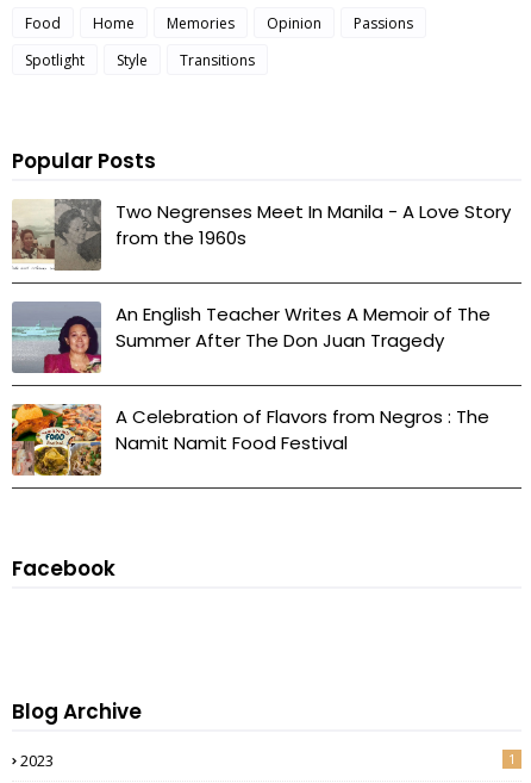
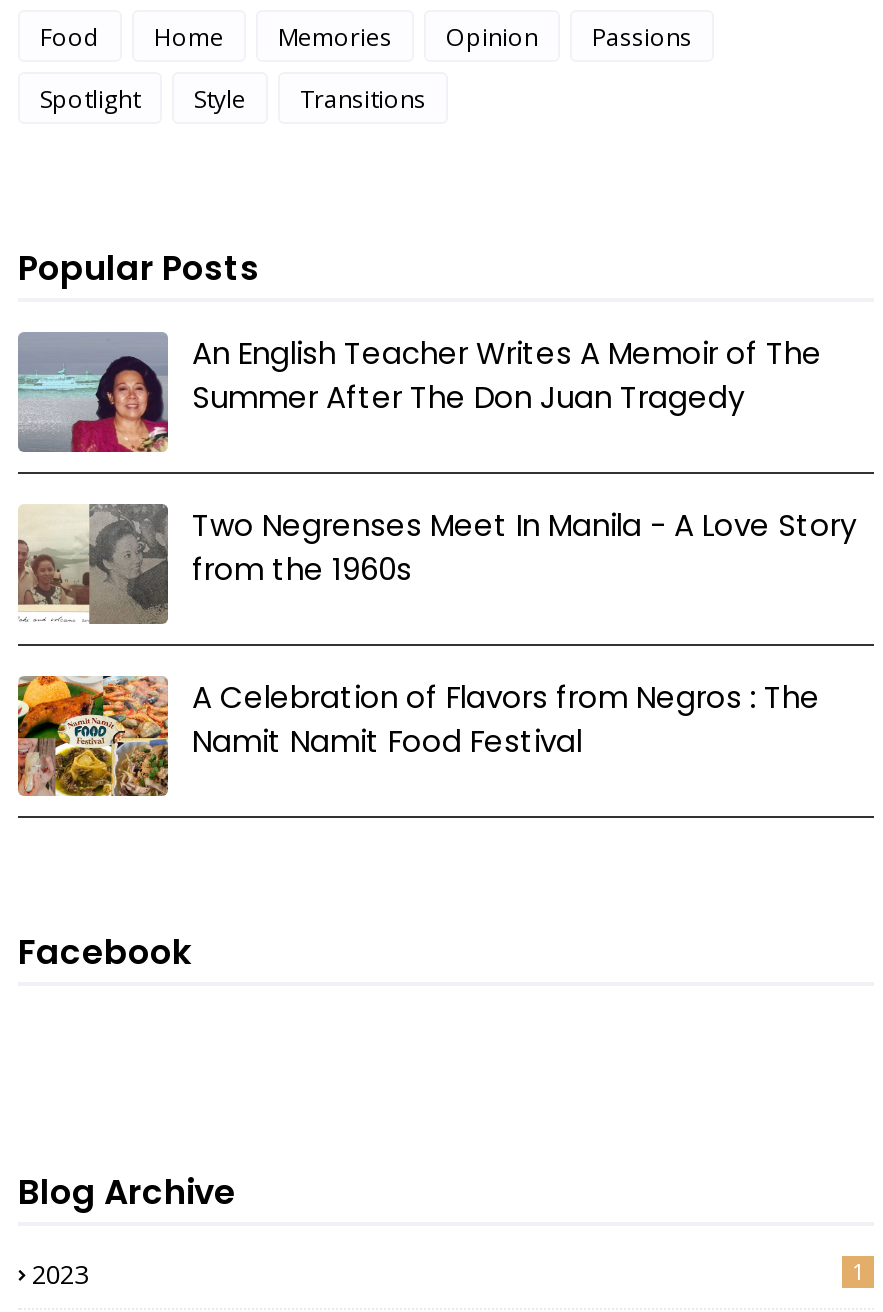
moved [10,198,511,271] -> [14,502,856,624]: [image] | Two Negrenses Meet In Manila - A Love Story | from the 1960s
moved [11,302,491,374] -> [16,332,822,454]: [image] | An English Teacher Writes A Memoir of The | Summer After The Don Juan Tragedy

